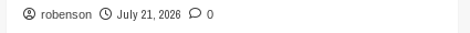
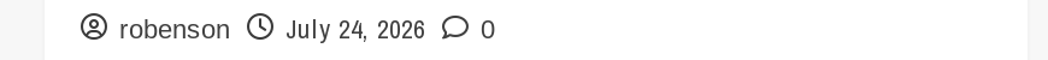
[41,6,213,21] robenson July 21, 2026 0 -> [119,13,495,47] robenson July 24, 2026 0

